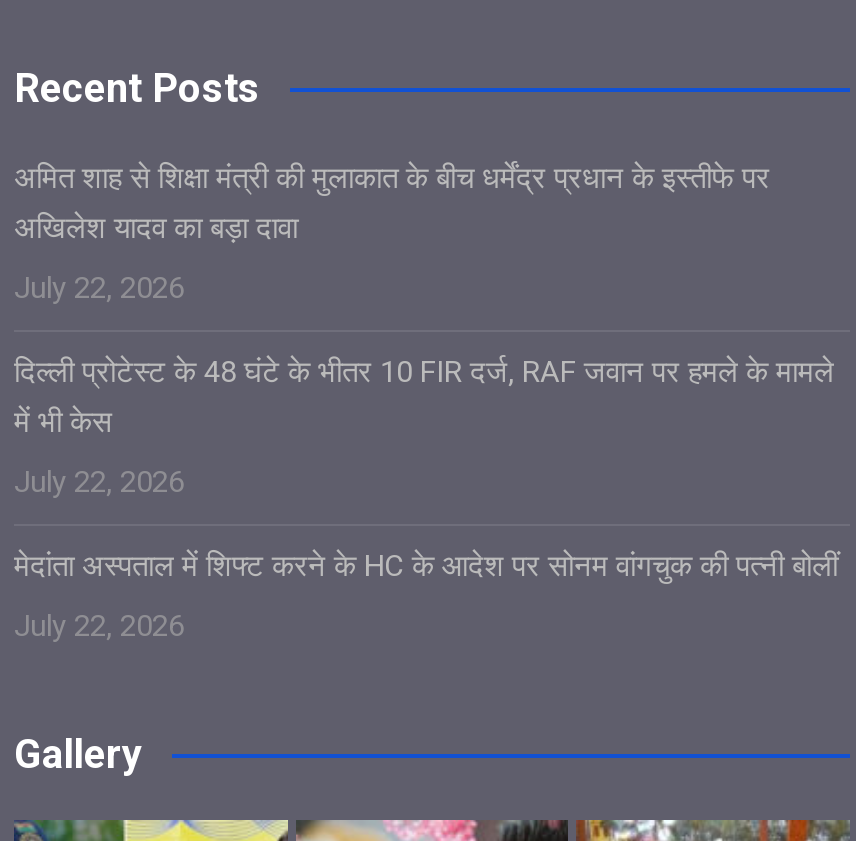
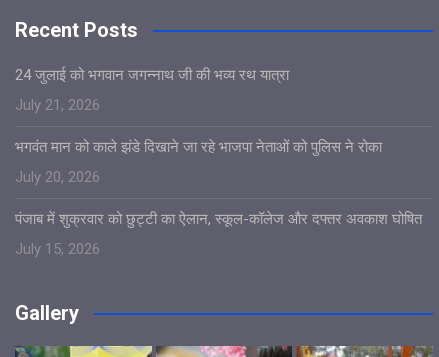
[14,159,770,245] अमित शाह से शिक्षा मंत्री की मुलाकात के बीच धर्मेंद्र प्रधान के इस्तीफे पर | अखिलेश यादव का बड़ा दावा -> [15,66,289,84] 24 जुलाई को भगवान जगन्नाथ जी की भव्य रथ यात्रा
[14,269,184,305] July 22, 2026 -> [15,96,100,114] July 21, 2026
[14,353,834,439] दिल्ली प्रोटेस्ट के 48 घंटे के भीतर 10 FIR दर्ज, RAF जवान पर हमले के मामले | में भी केस -> [15,138,382,156] भगवंत मान को काले झंडे दिखाने जा रहे भाजपा नेताओं को पुलिस ने रोका
[14,463,184,499] July 22, 2026 -> [15,168,100,186] July 20, 2026
[14,547,838,583] मेदांता अस्पताल में शिफ्ट करने के HC के आदेश पर सोनम वांगचुक की पत्नी बोलीं -> [15,210,422,228] पंजाब में शुक्रवार को छुट्टी का ऐलान, स्कूल-कॉलेज और दफ्तर अवकाश घोषित
[14,607,184,643] July 22, 2026 -> [15,240,100,258] July 15, 2026

